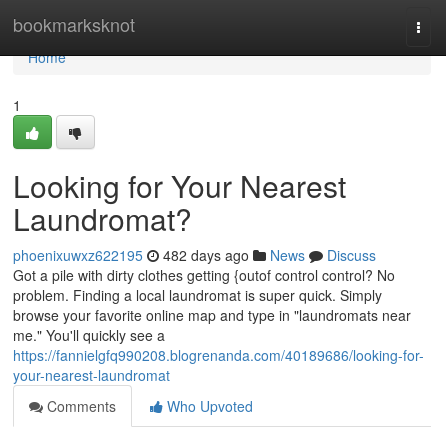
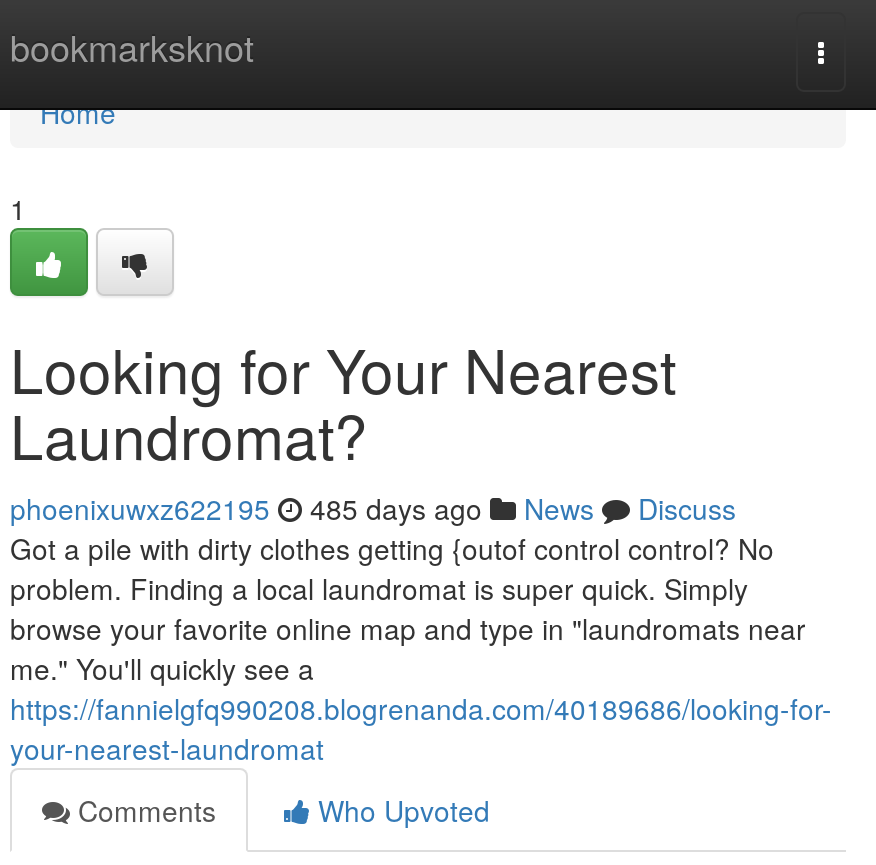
[13,245,376,265] phoenixuwxz622195 482 days ago News Discuss -> [10,488,736,528] phoenixuwxz622195 485 days ago News Discuss

